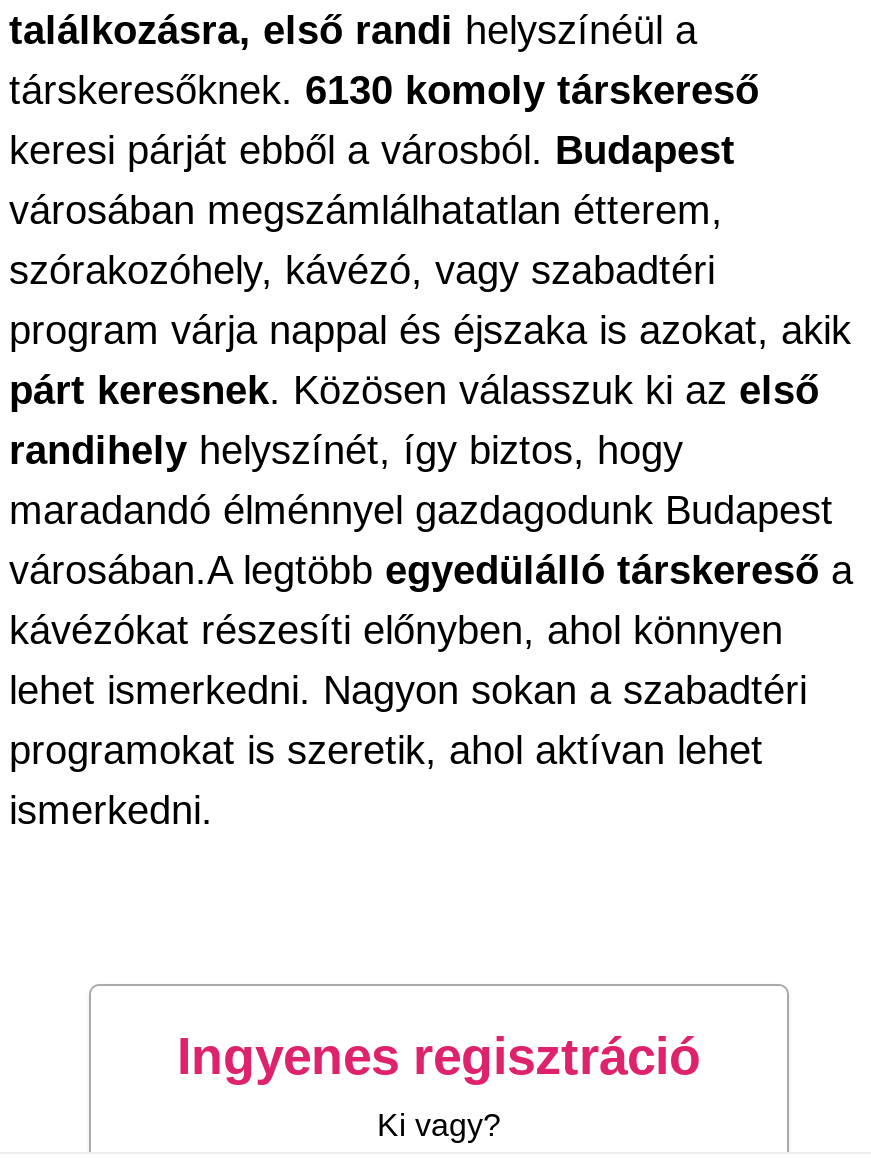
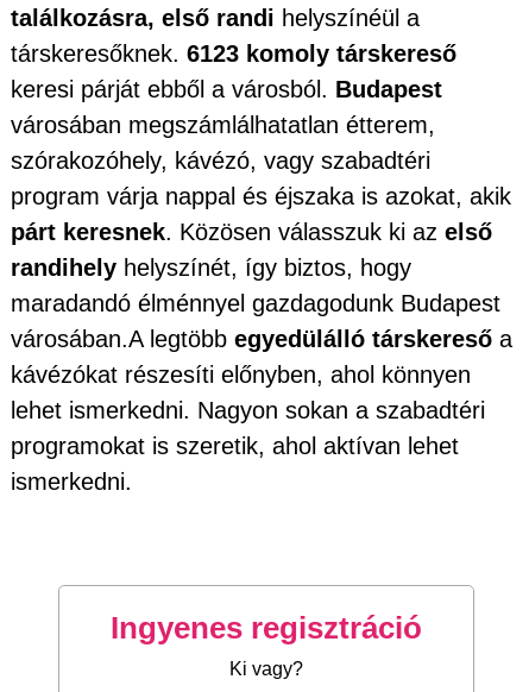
[9,68,759,112] társkeresőknek. 6130 komoly társkereső -> [11,40,456,67] társkeresőknek. 6123 komoly társkereső

